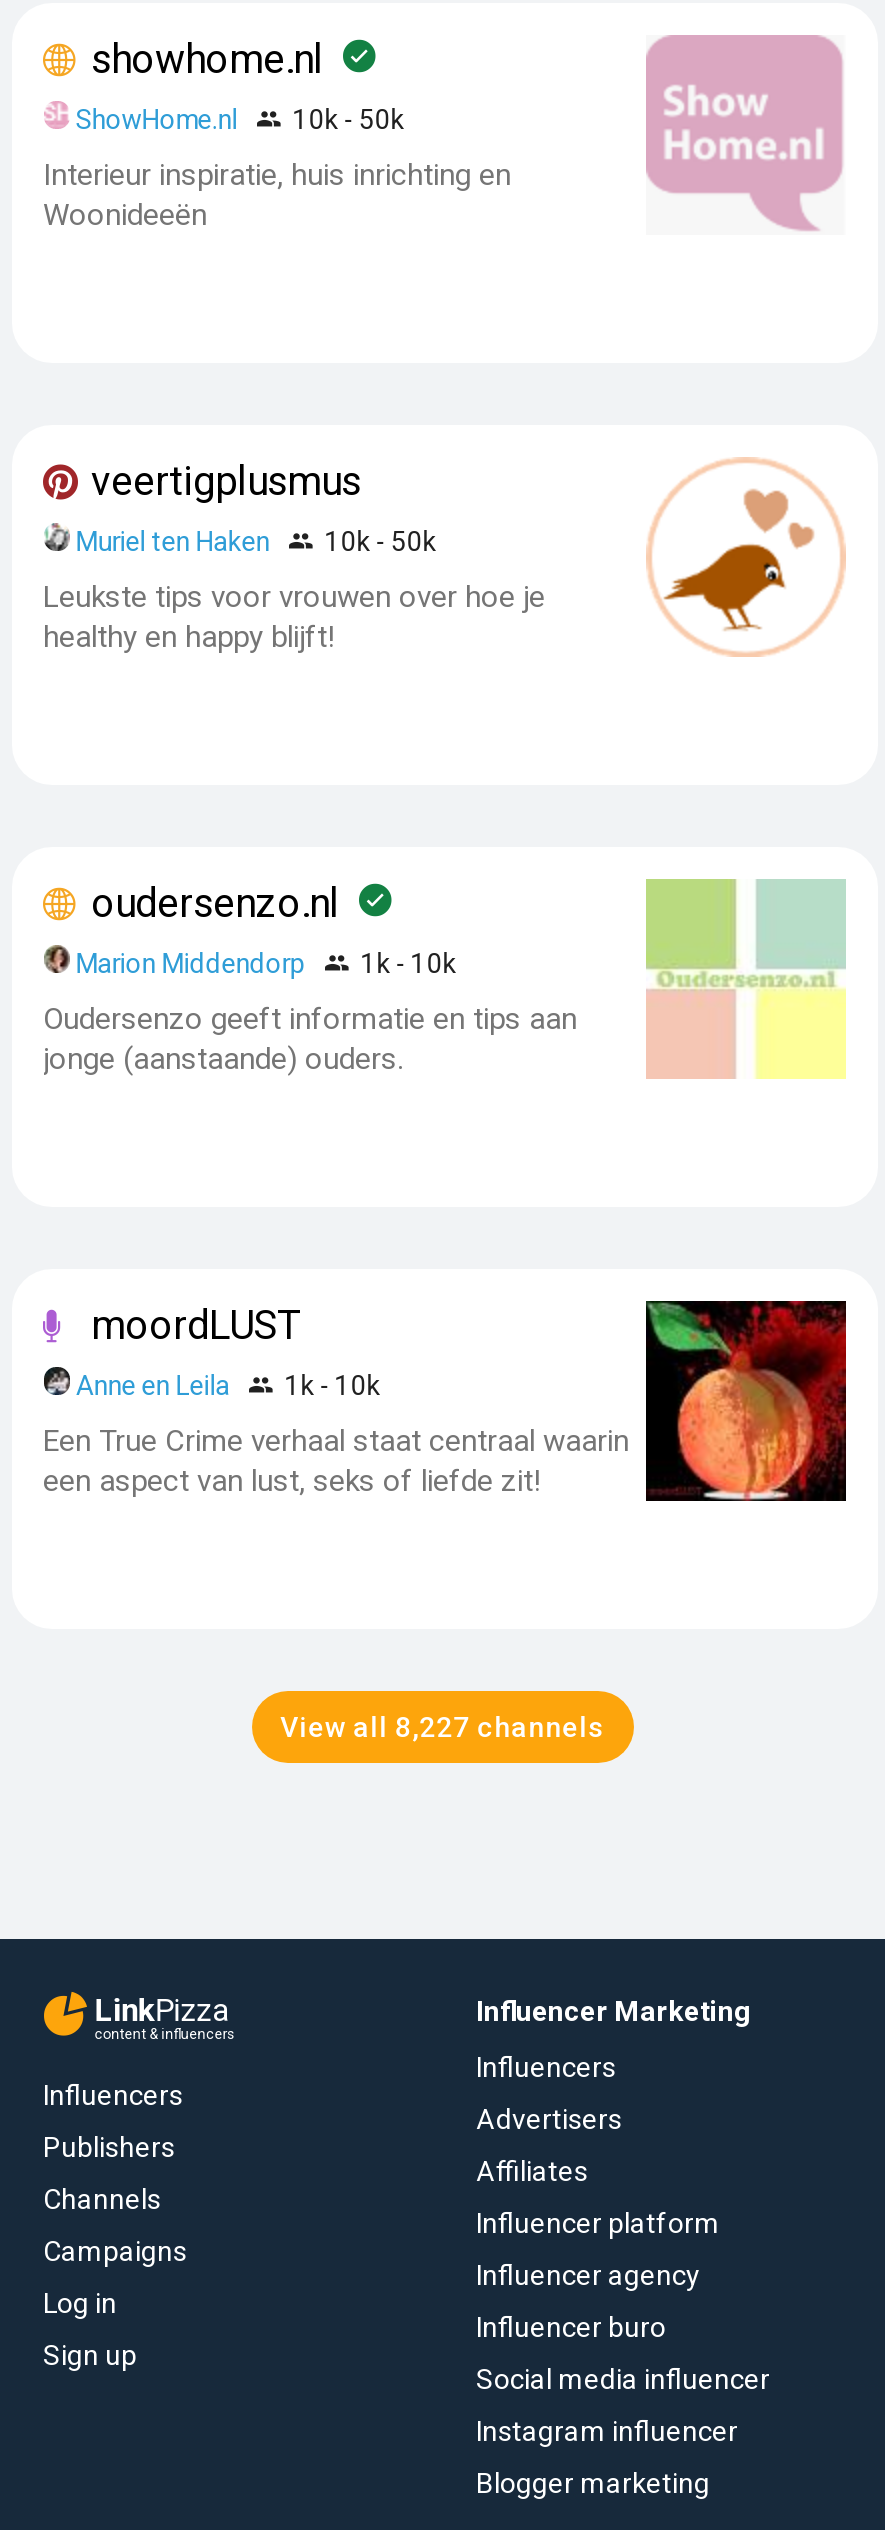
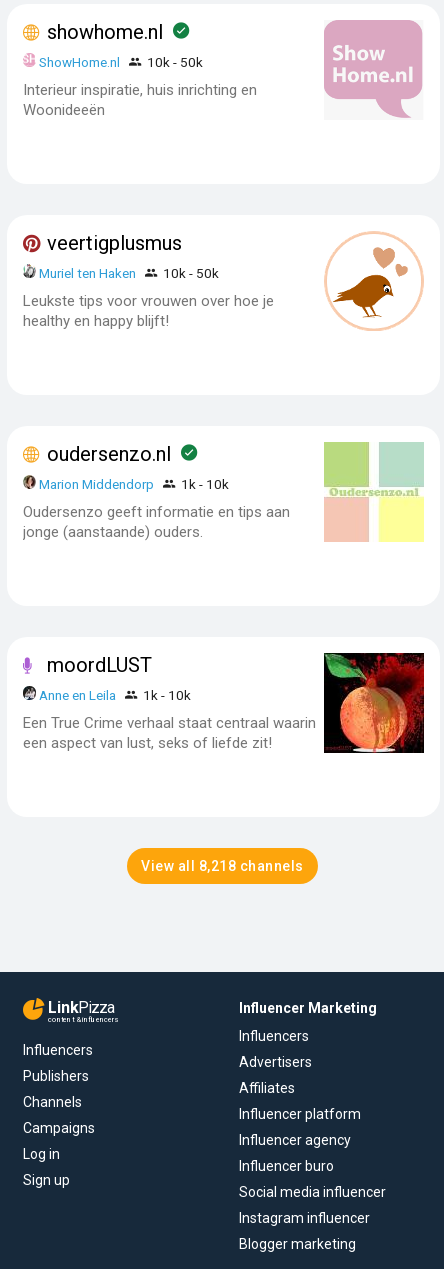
[280,1712,605,1744] View all 8,227 channels -> [141,858,304,874] View all 8,218 channels

